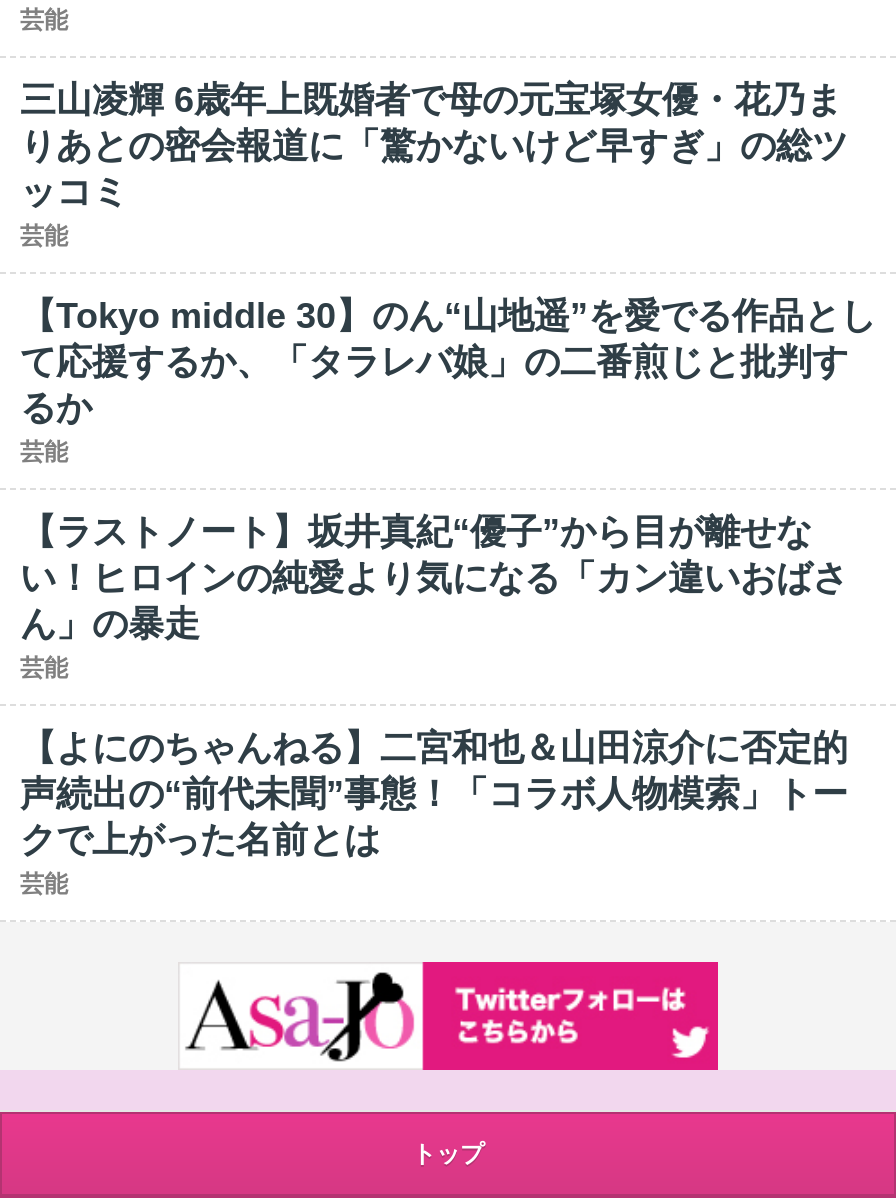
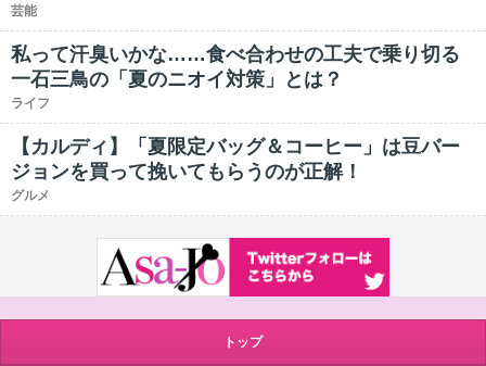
[20,80,876,898] 三山凌輝 6歳年上既婚者で母の元宝塚女優・花乃ま | りあとの密会報道に「驚かないけど早すぎ」の総ツ | ッコミ | 芸能 | 【Tokyo middle 30】のん“山地遥”を愛でる作品とし | て応援するか、「タラレバ娘」の二番煎じと批判す | るか | 芸能 | 【ラストノート】坂井真紀“優子”から目が離せな | い！ヒロインの純愛より気になる「カン違いおばさ | ん」の暴走 | 芸能 | 【よにのちゃんねる】二宮和也＆山田涼介に否定的 | 声続出の“前代未聞”事態！「コラボ人物模索」トー | クで上がった名前とは | 芸能 -> [11,43,460,203] 私って汗臭いかな……食べ合わせの工夫で乗り切る | 一石三鳥の「夏のニオイ対策」とは？ | ライフ | 【カルディ】「夏限定バッグ＆コーヒー」は豆バー | ジョンを買って挽いてもらうのが正解！ | グルメ

